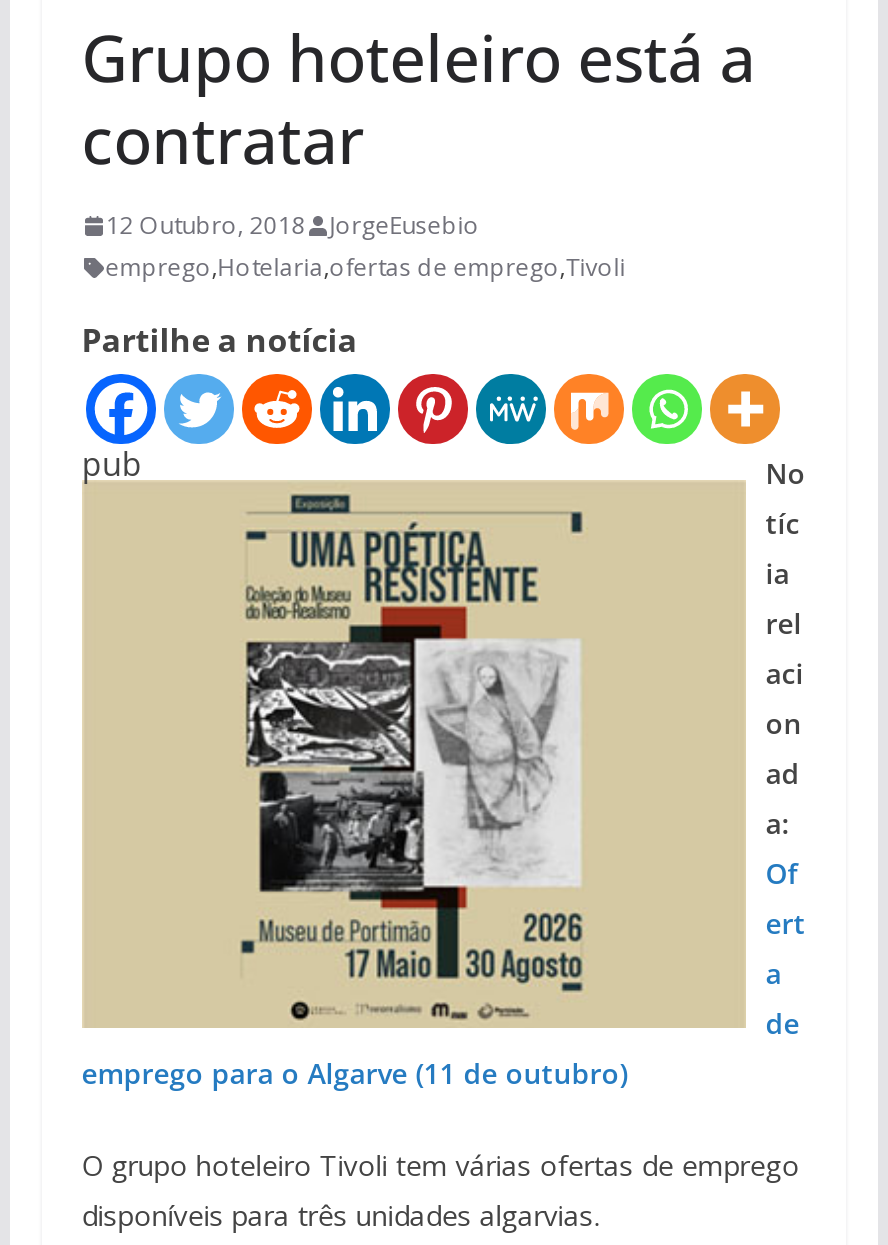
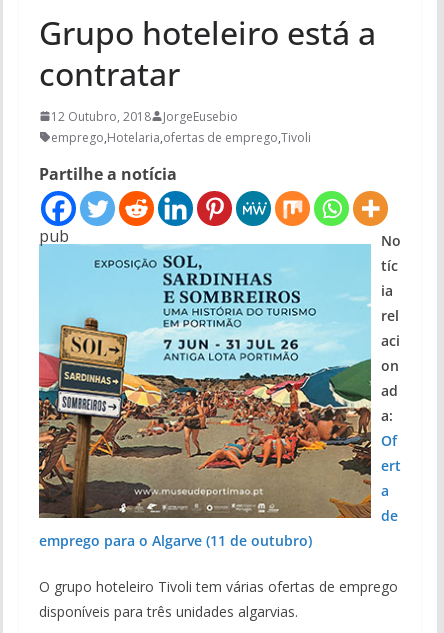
[82,479,746,1029] [image] -> [38,243,372,519] [image]

